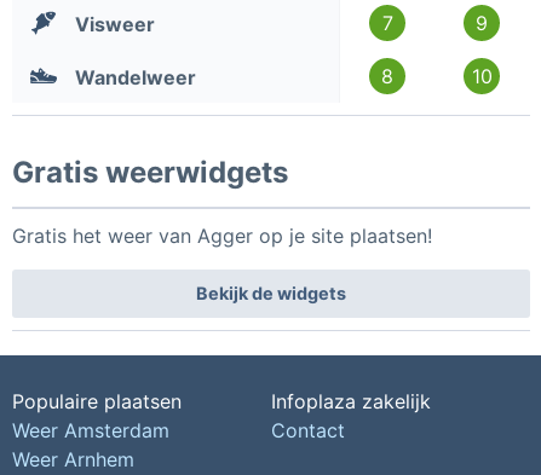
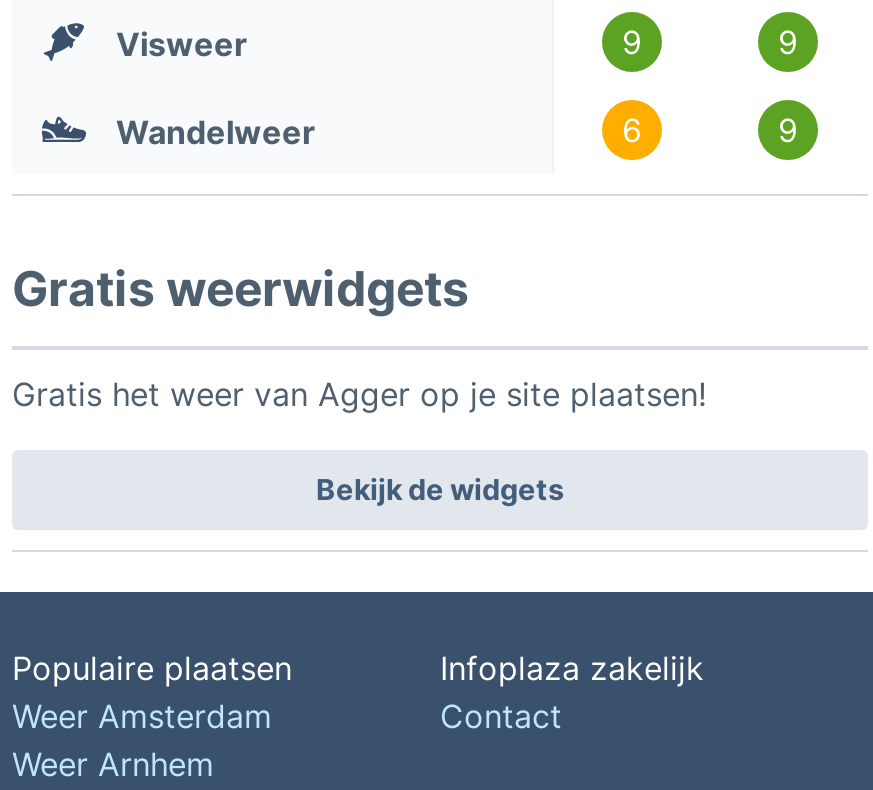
[382,11,393,35] 7 -> [622,22,642,62] 9
[381,64,393,88] 8 -> [622,110,642,150] 6
[471,64,492,88] 10 -> [778,110,798,150] 9

